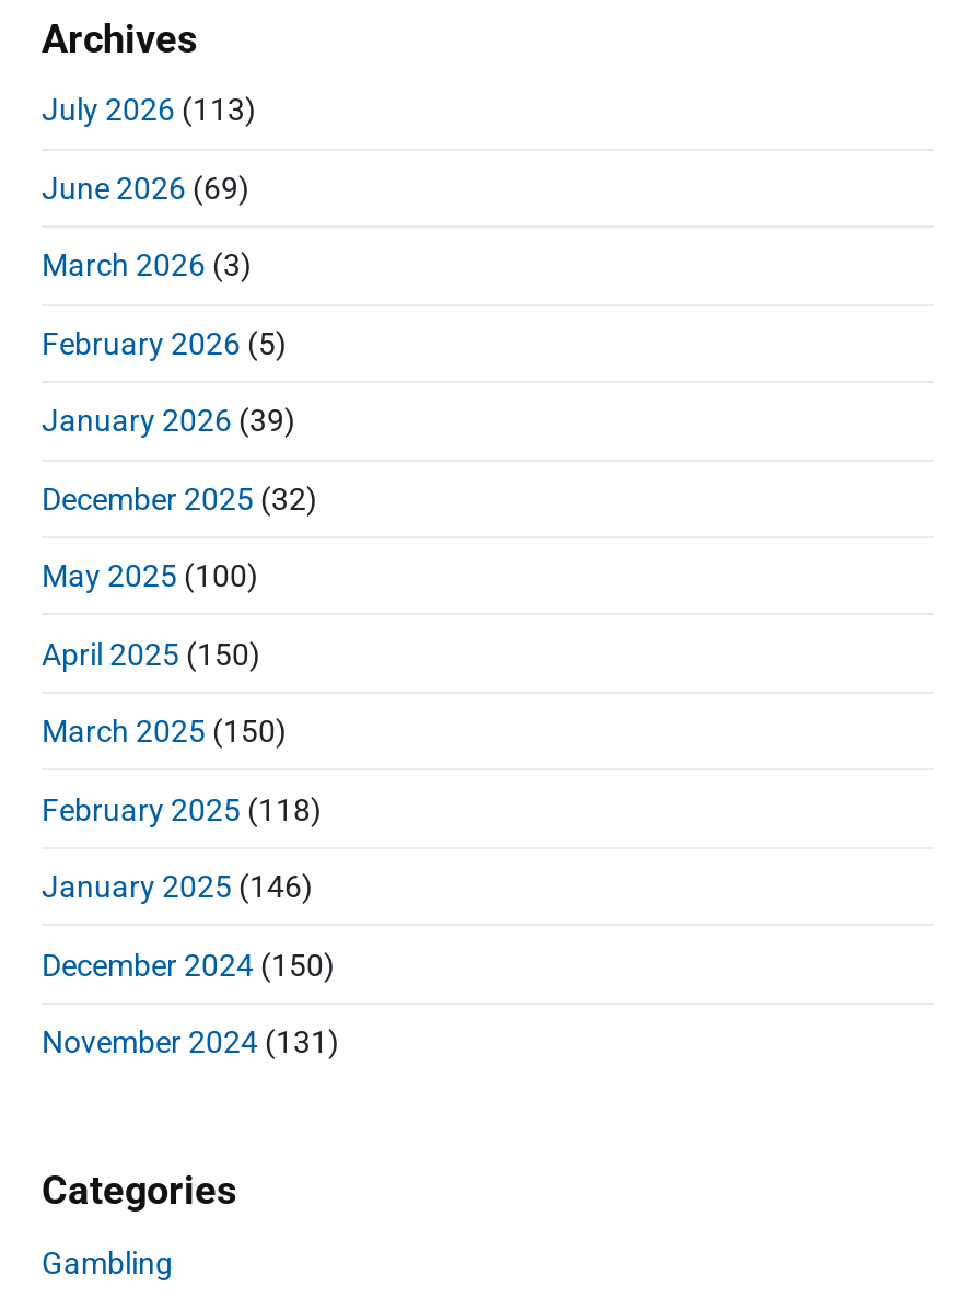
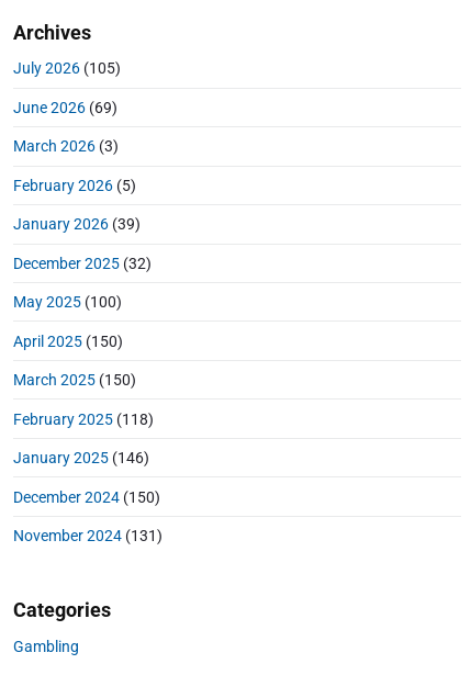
[42,93,256,128] July 2026 (113) -> [13,60,121,77] July 2026 (105)

